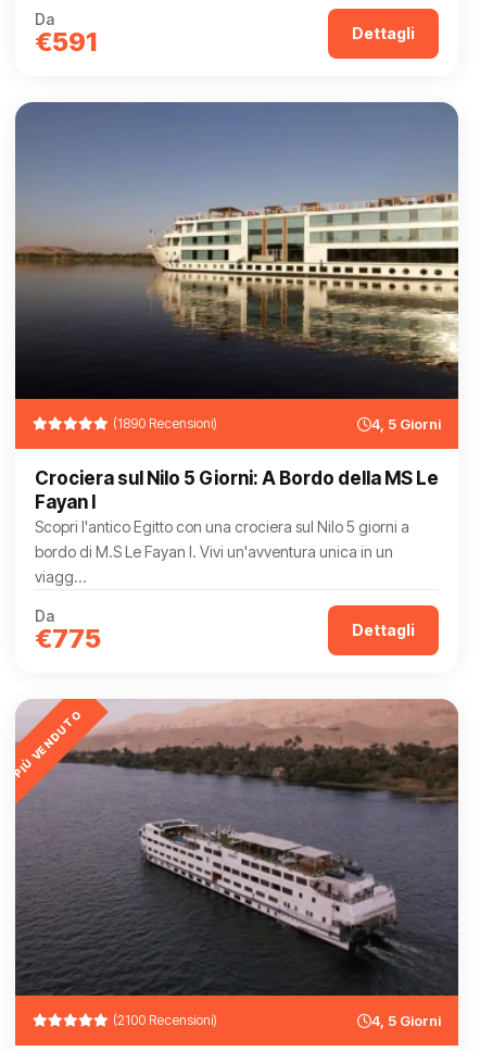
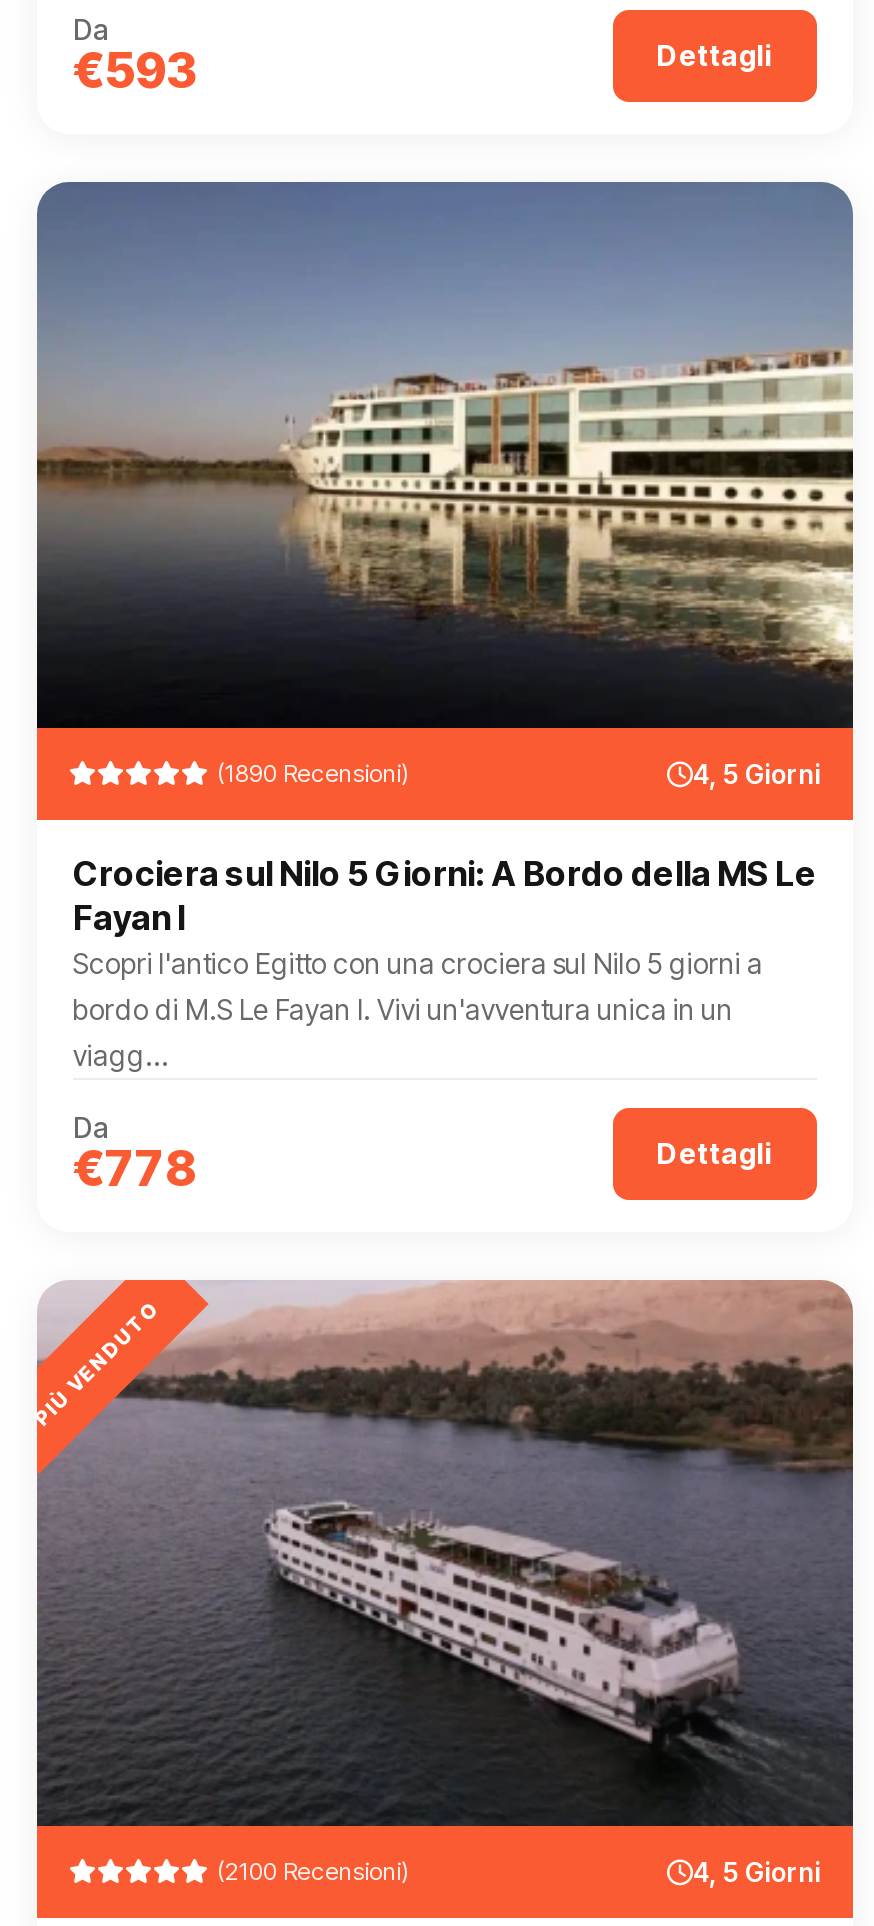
[35,26,97,57] €591 -> [73,42,197,100] €593
[35,623,101,654] €775 -> [73,1140,197,1198] €778

